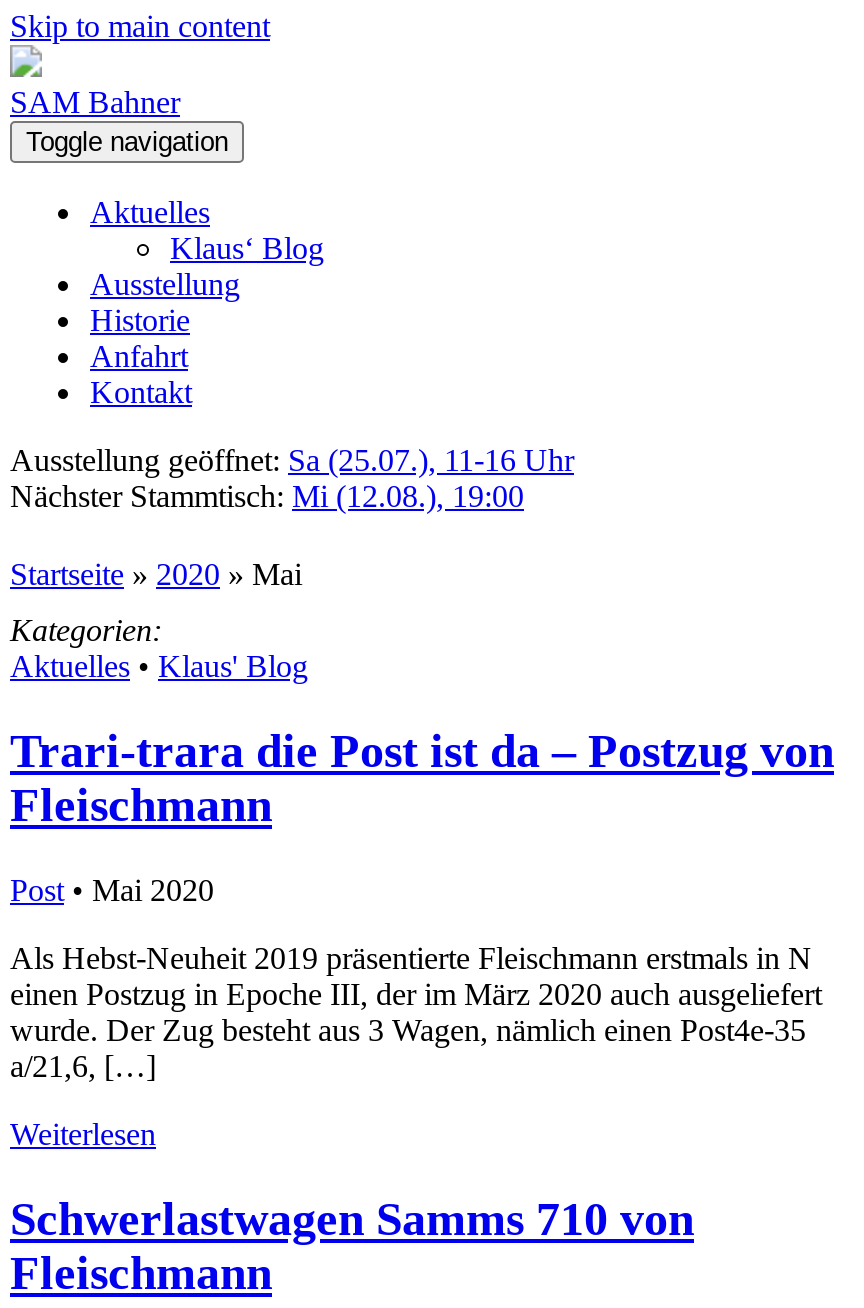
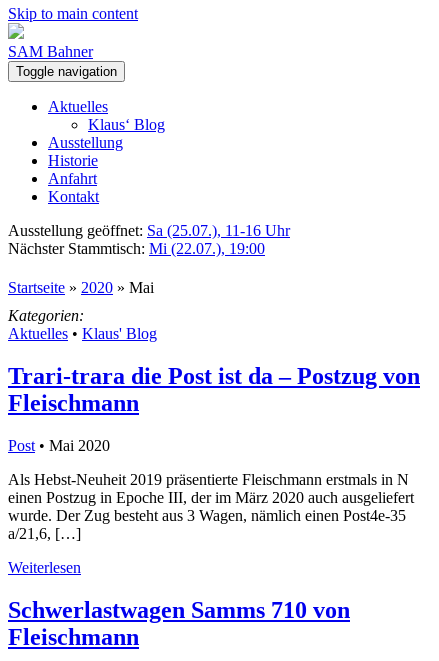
[10,479,524,513] Nächster Stammtisch: Mi (12.08.), 19:00 -> [8,240,265,257] Nächster Stammtisch: Mi (22.07.), 19:00

